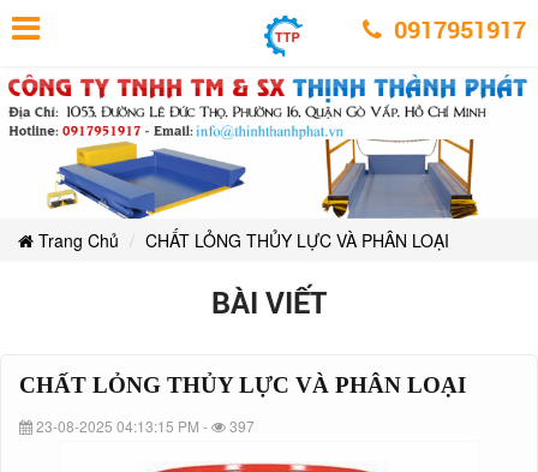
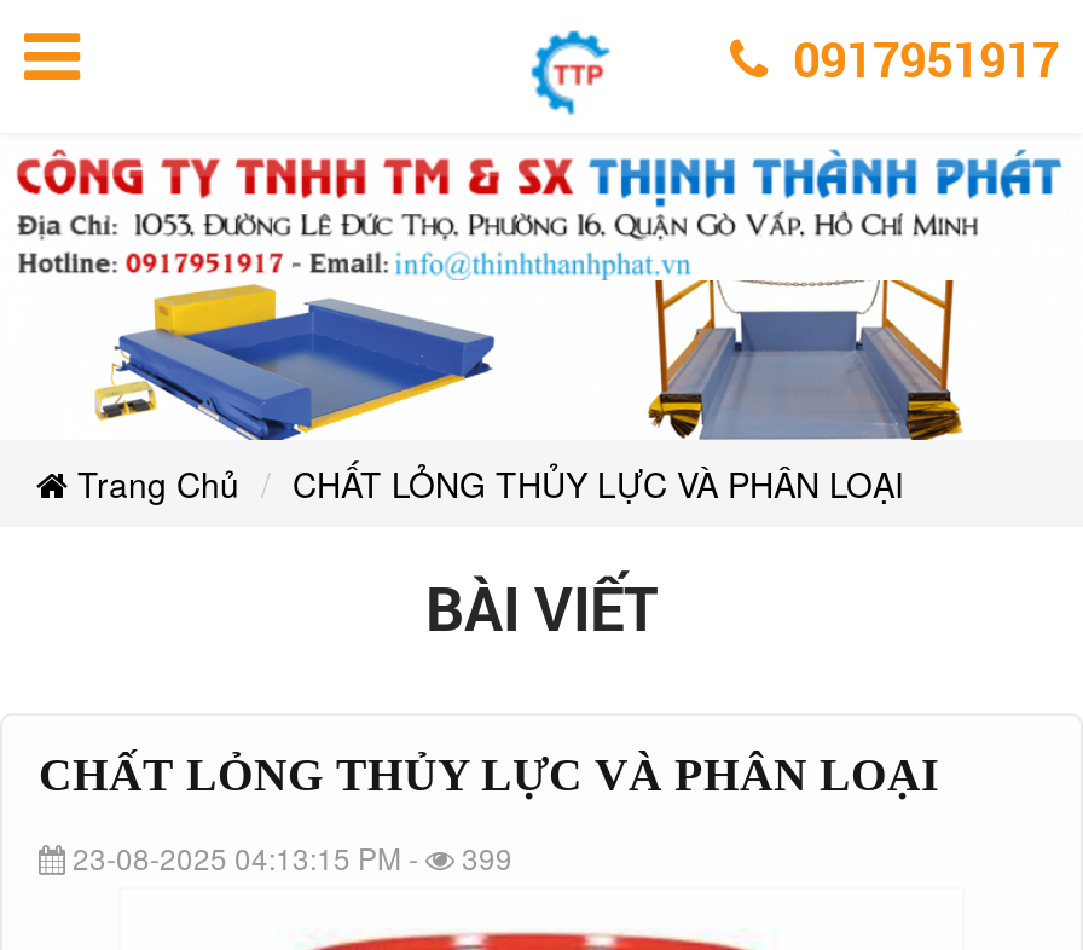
[32,415,255,435] 23-08-2025 04:13:15 PM - 397 -> [65,835,512,877] 23-08-2025 04:13:15 PM - 399

